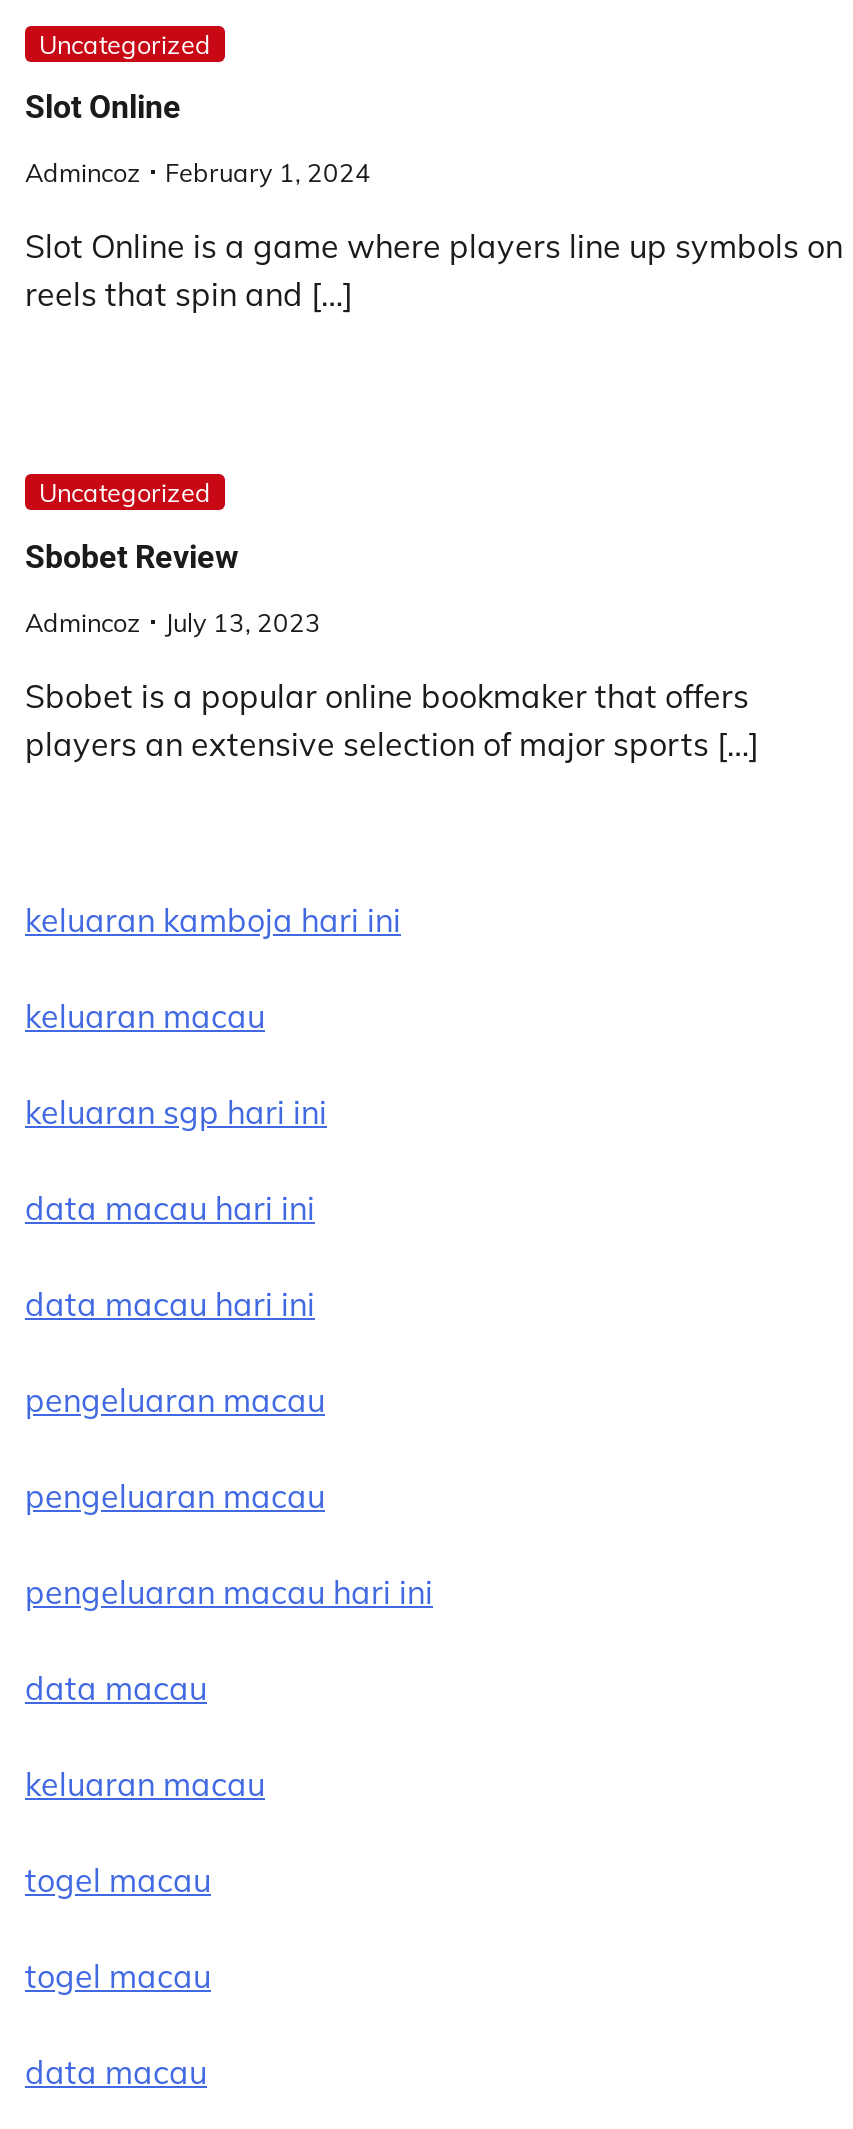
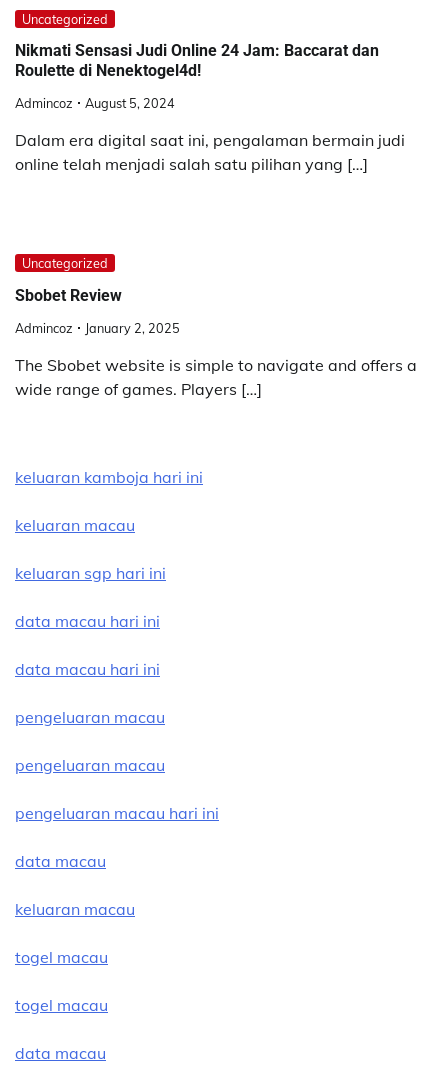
[25,88,181,126] Slot Online -> [15,41,379,80] Nikmati Sensasi Judi Online 24 Jam: Baccarat dan | Roulette di Nenektogel4d!
[25,156,371,188] Admincoz February 1, 2024 -> [15,95,175,111] Admincoz August 5, 2024
[25,226,843,314] Slot Online is a game where players line up symbols on | reels that spin and […] -> [15,130,405,174] Dalam era digital saat ini, pengalaman bermain judi | online telah menjadi salah satu pilihan yang […]
[25,606,321,638] Admincoz July 13, 2023 -> [15,320,180,336] Admincoz January 2, 2025
[25,676,759,764] Sbobet is a popular online bookmaker that offers | players an extensive selection of major sports […] -> [15,355,417,399] The Sbobet website is simple to navigate and offers a | wide range of games. Players […]

